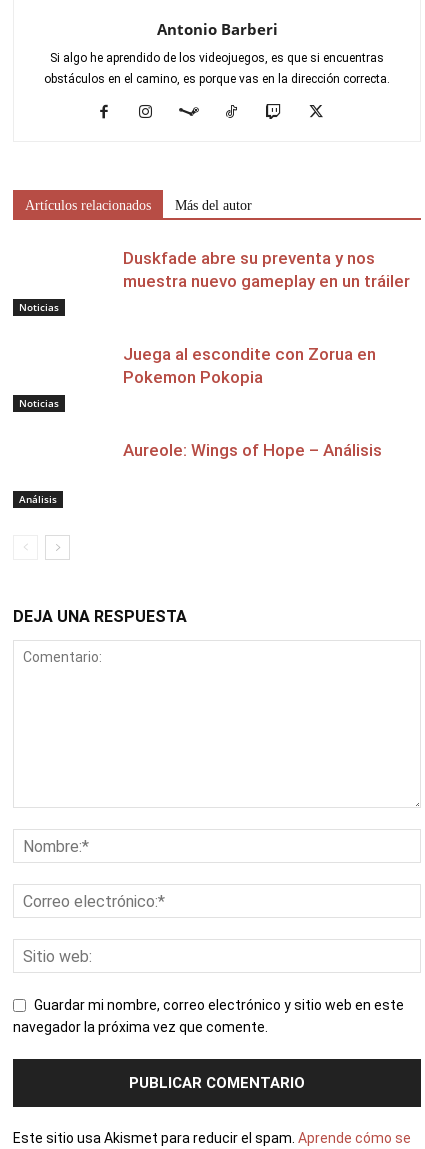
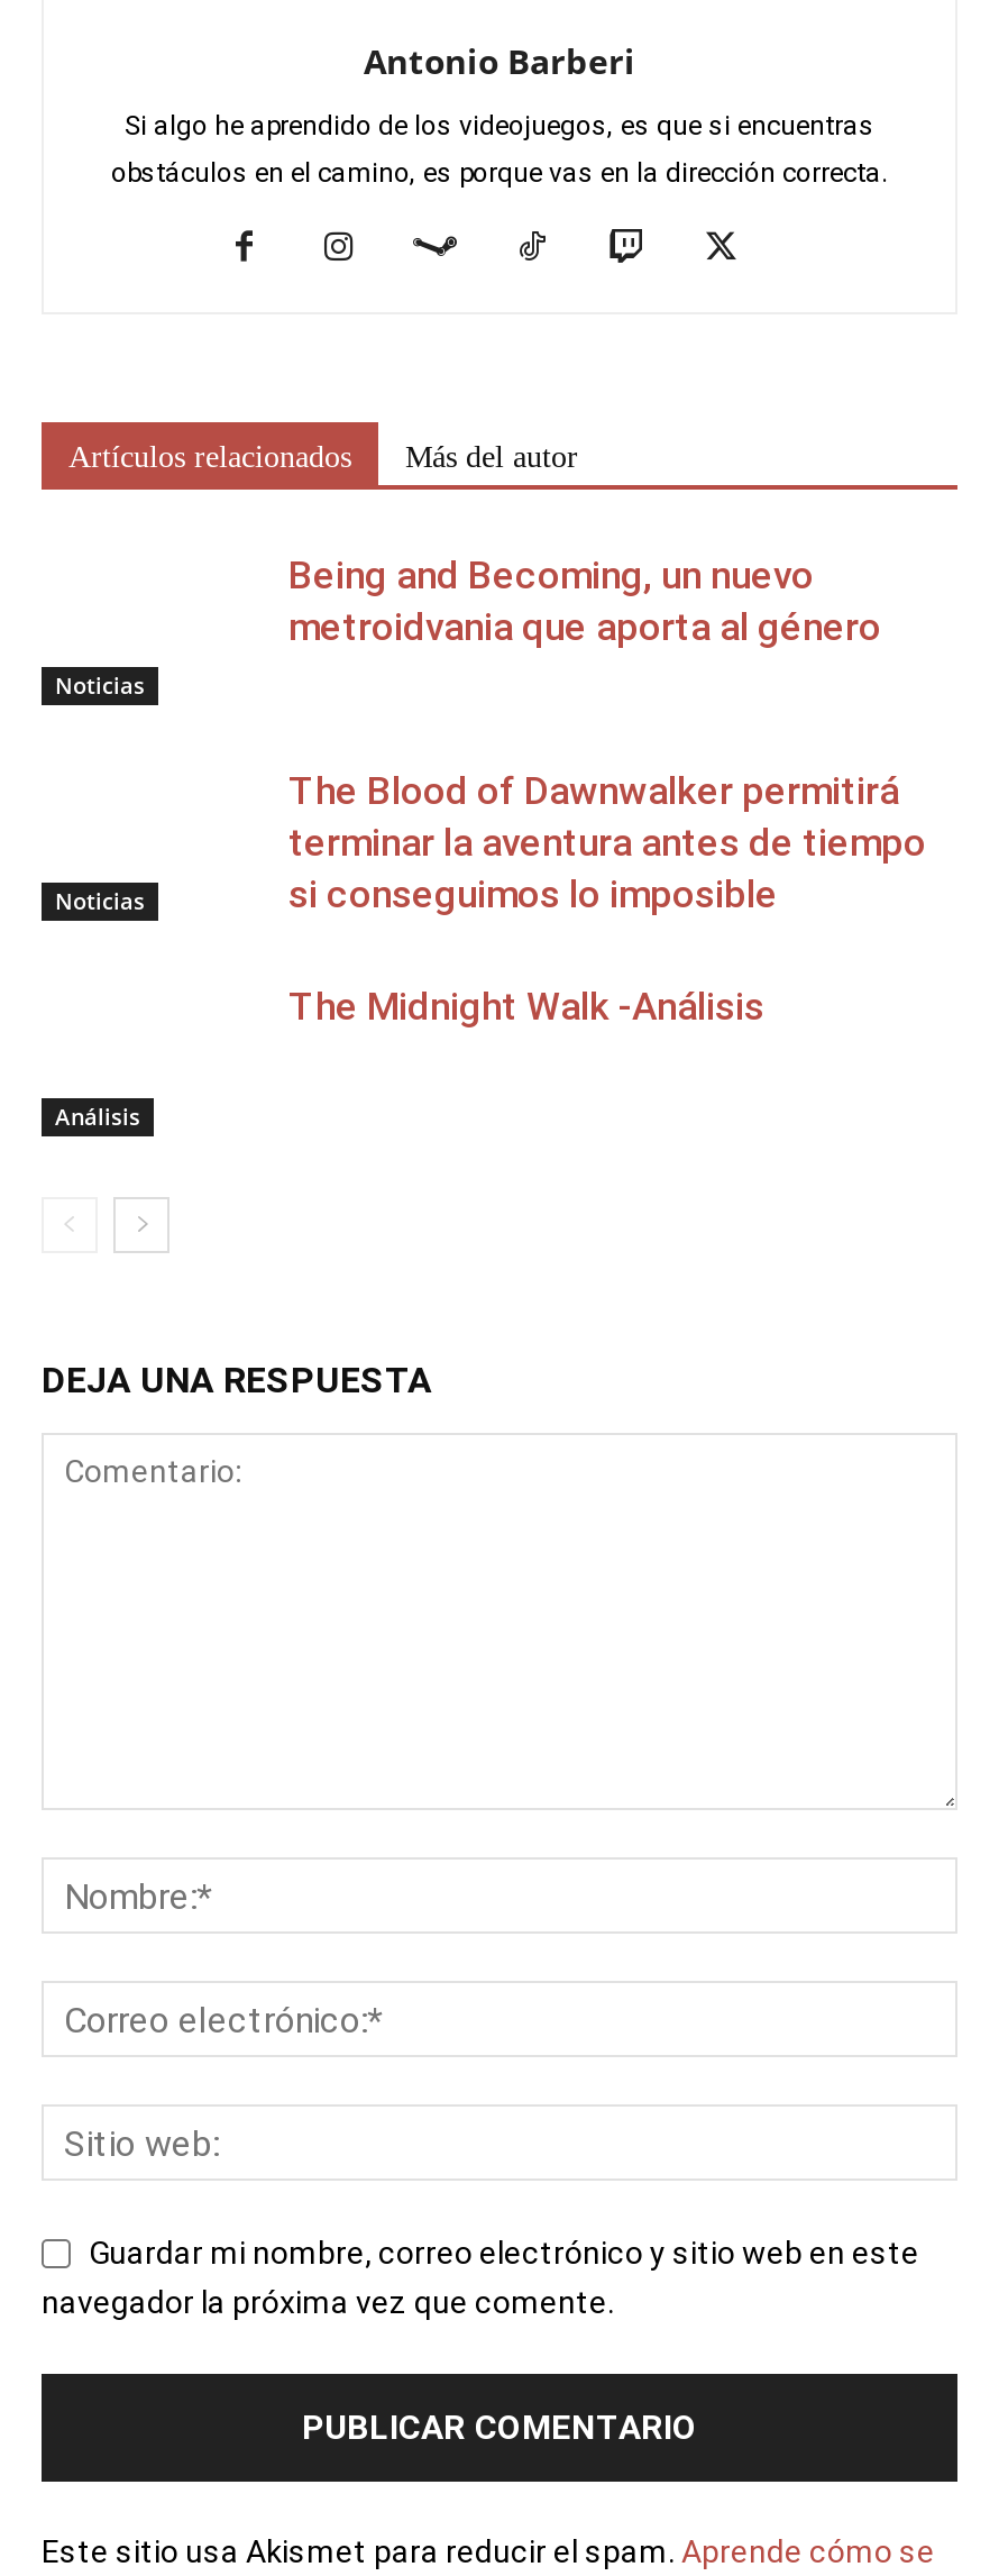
[123,248,410,291] Duskfade abre su preventa y nos | muestra nuevo gameplay en un tráiler -> [288,552,881,649] Being and Becoming, un nuevo | metroidvania que aporta al género
[123,344,376,387] Juega al escondite con Zorua en | Pokemon Pokopia -> [288,768,926,916] The Blood of Dawnwalker permitirá | terminar la aventura antes de tiempo | si conseguimos lo imposible
[123,440,382,460] Aureole: Wings of Hope – Análisis -> [288,984,764,1029] The Midnight Walk -Análisis

